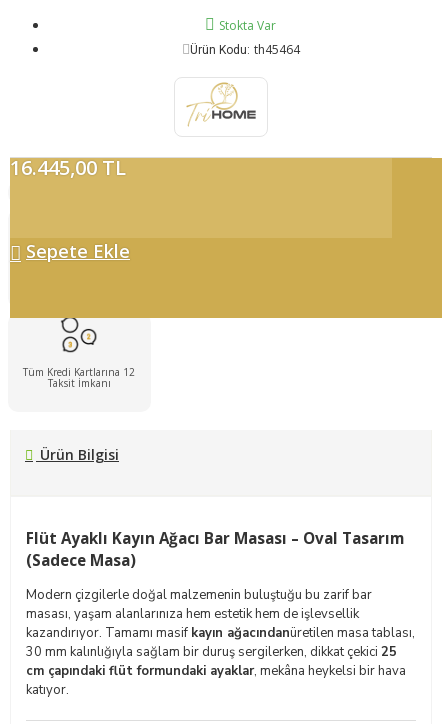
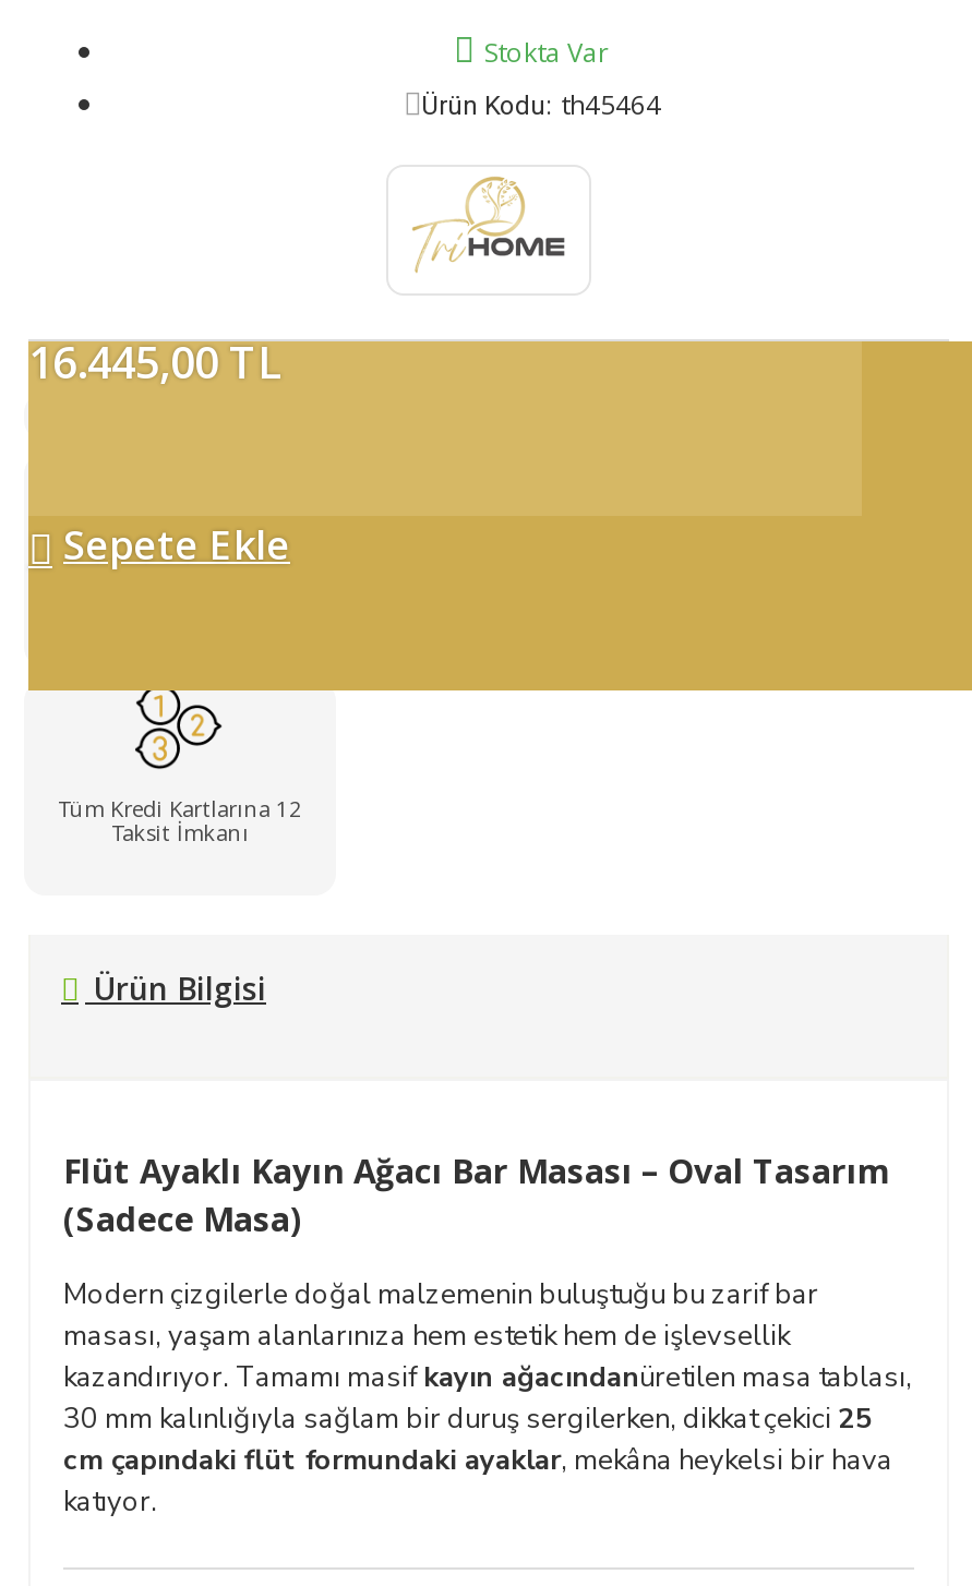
[59,317,98,354] [image] -> [133,688,223,771] [image]

